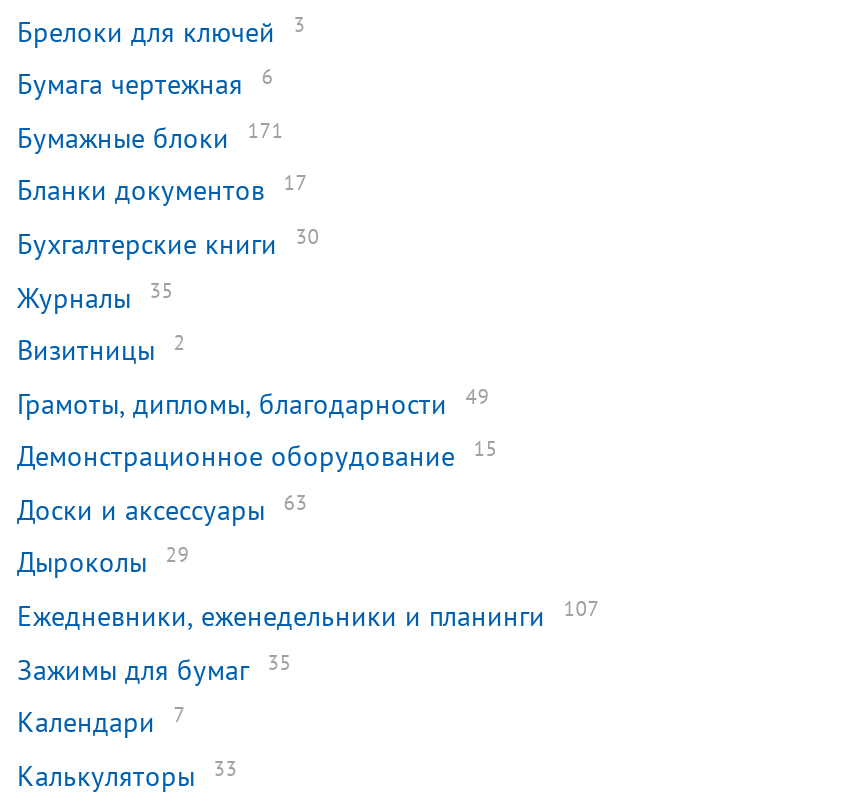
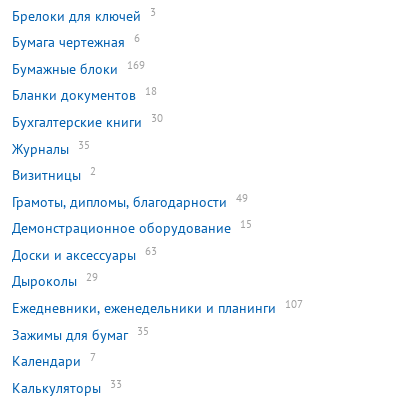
[17,115,283,155] Бумажные блоки 171 -> [12,58,145,78] Бумажные блоки 169
[17,169,307,209] Бланки документов 17 -> [12,84,157,104] Бланки документов 18

